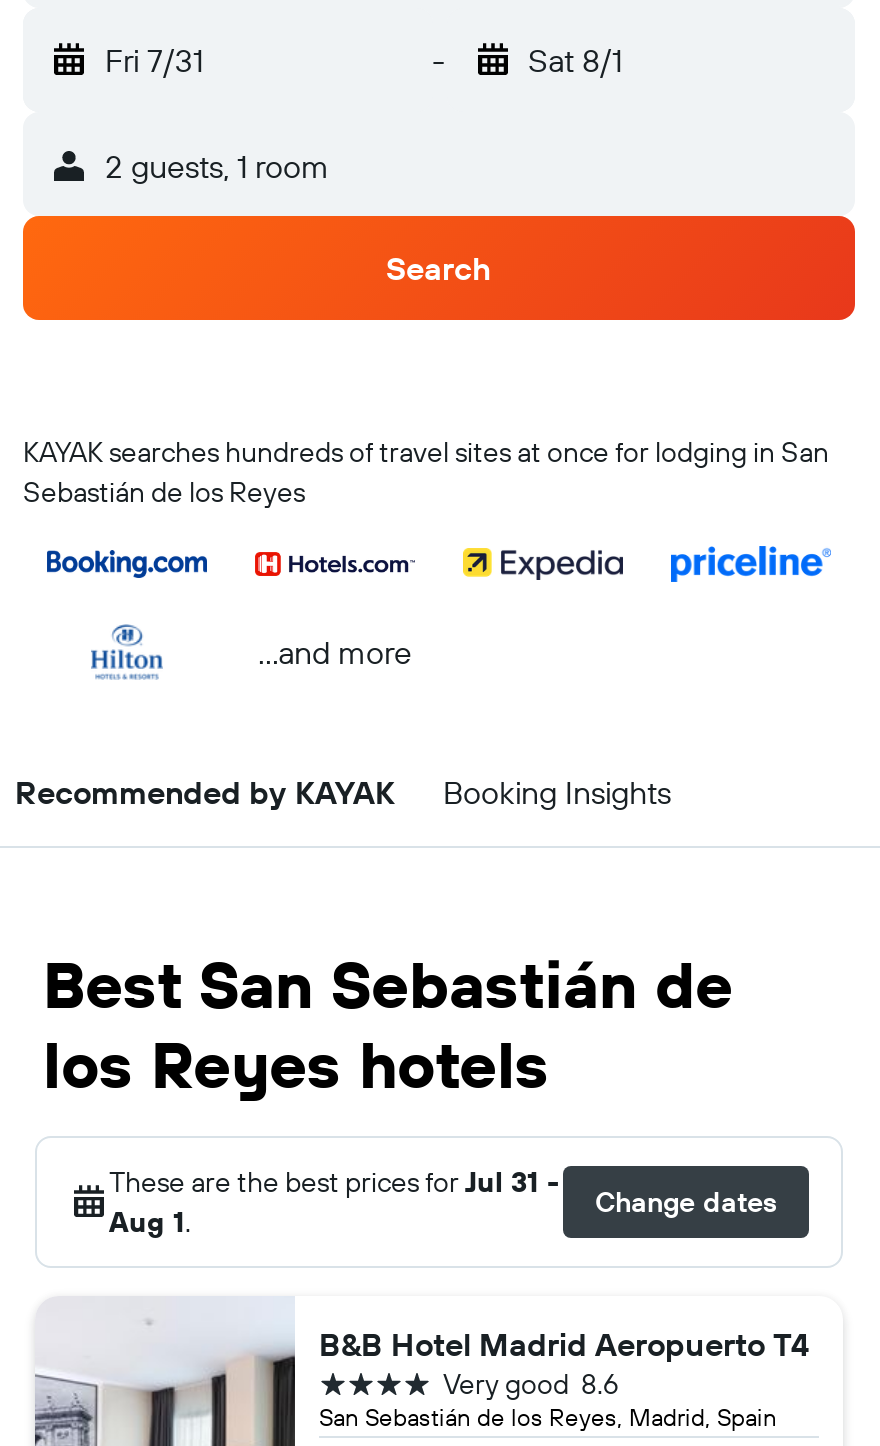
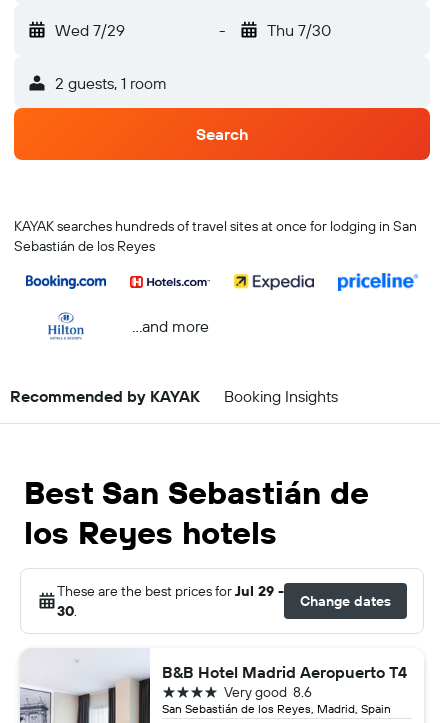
[105,40,203,80] Fri 7/31 -> [55,20,125,40] Wed 7/29
[528,40,622,80] Sat 8/1 -> [266,20,330,40] Thu 7/30
[109,1164,559,1240] These are the best prices for Jul 31 - | Aug 1. -> [57,582,284,620] These are the best prices for Jul 29 - | 30.

